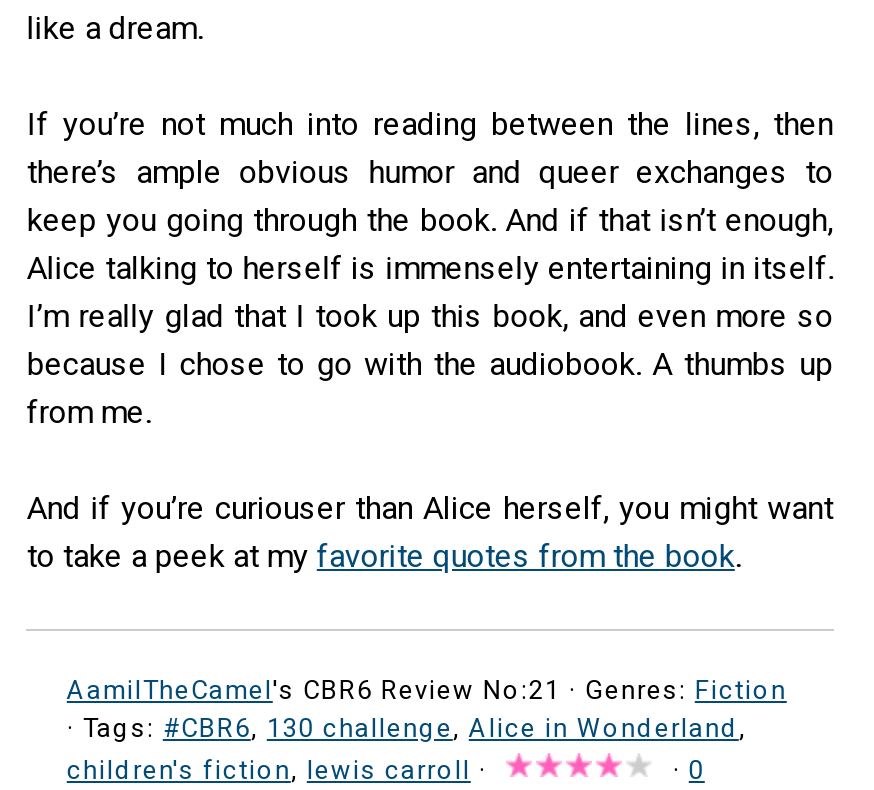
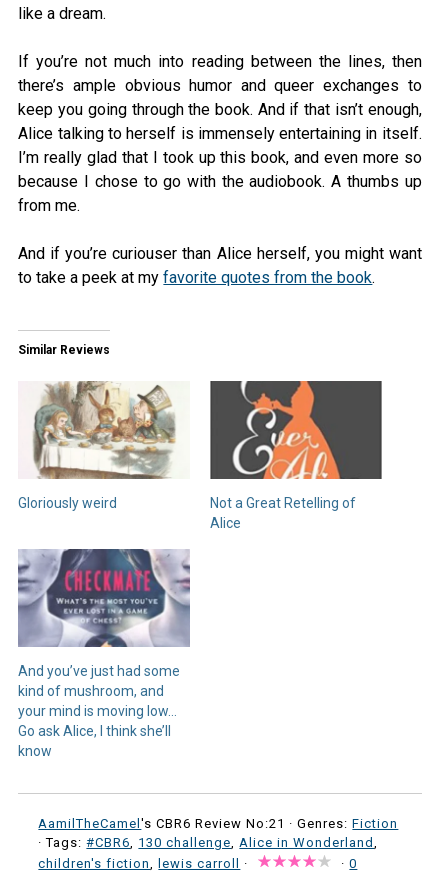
none -> [17,548,191,759] [image] | And you’ve just had some | kind of mushroom, and | your mind is moving low… | Go ask Alice, I think she’ll | know
none -> [18,343,110,357] Similar Reviews
none -> [18,380,356,531] [image] | Gloriously weird | Not a Great Retelling of | Alice
none -> [209,380,383,480] [image]

